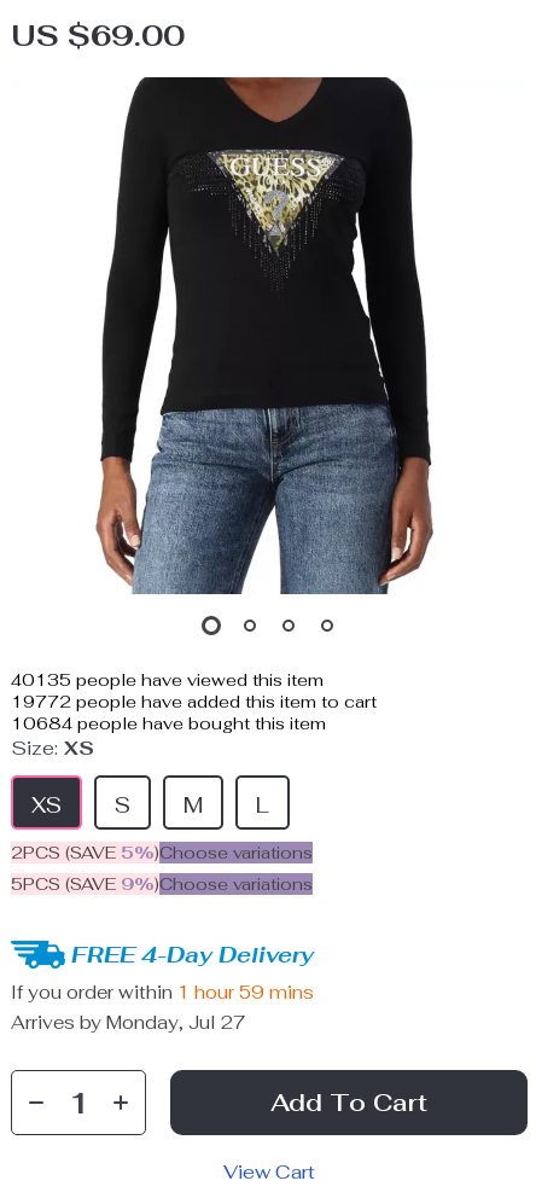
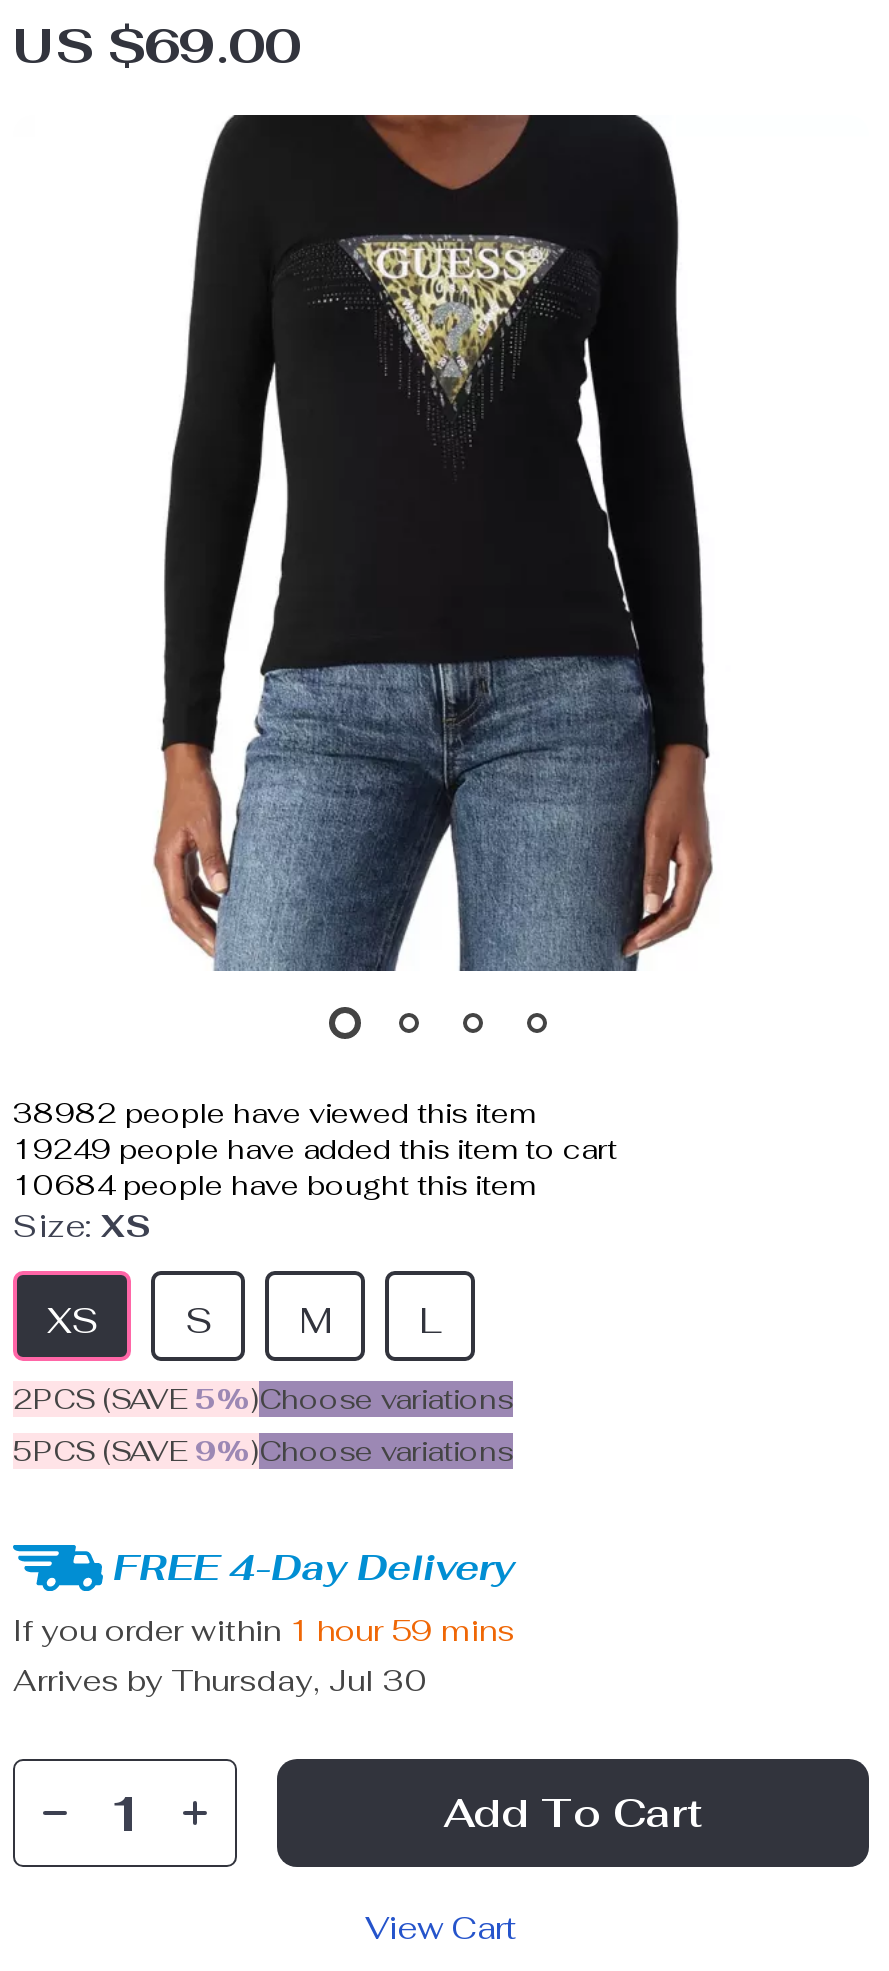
[11,669,324,691] 40135 people have viewed this item -> [13,1095,535,1131] 38982 people have viewed this item
[11,691,377,713] 19772 people have added this item to cart -> [13,1131,617,1167] 19249 people have added this item to cart
[11,1011,246,1034] Arrives by Monday, Jul 27 -> [13,1661,427,1699] Arrives by Thursday, Jul 30

